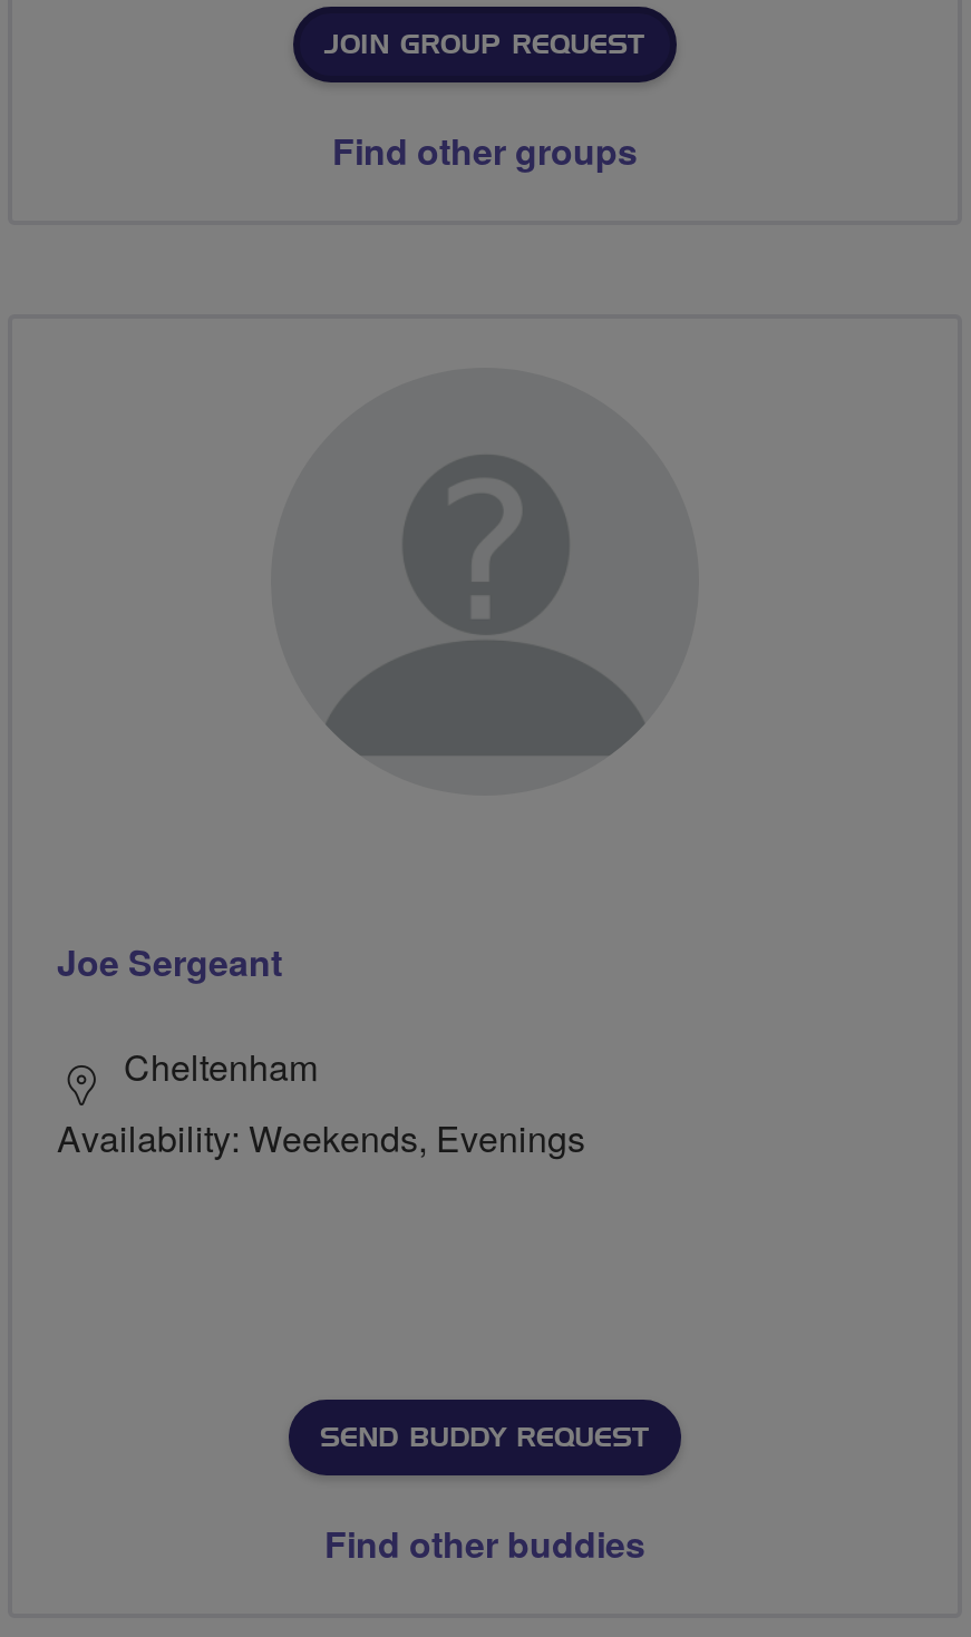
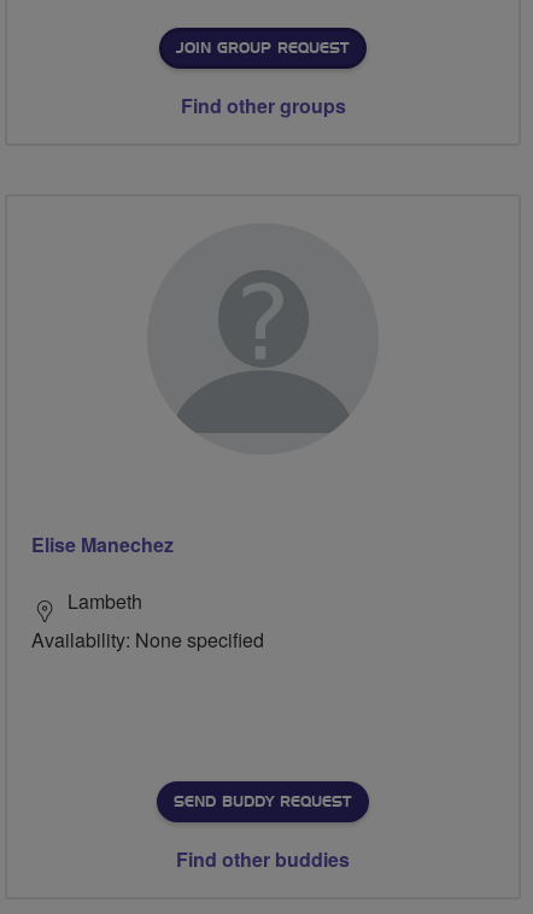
[57,936,282,988] Joe Sergeant -> [31,531,174,558] Elise Manechez
[57,1041,585,1164] Cheltenham | Availability: Weekends, Evenings -> [31,587,264,654] Lambeth | Availability: None specified

